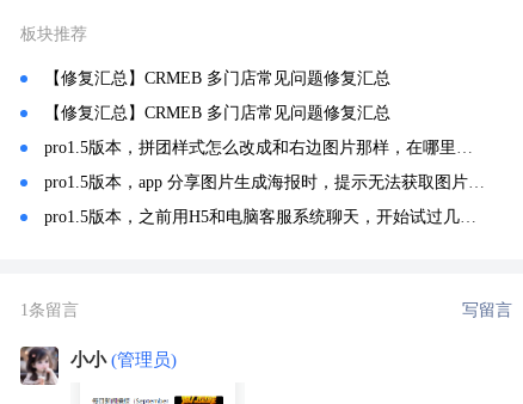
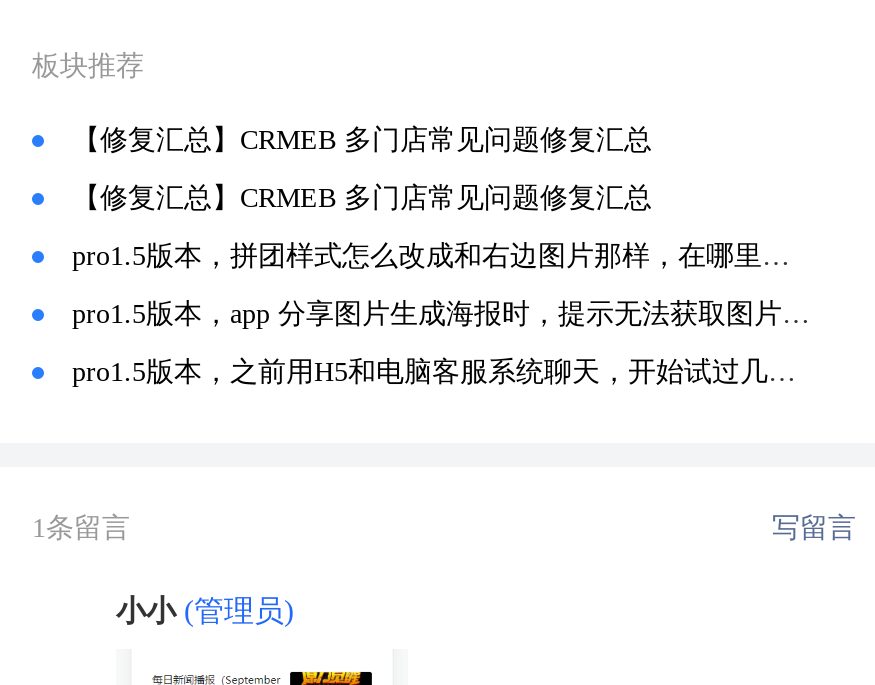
[19,345,60,386] [image] -> none

